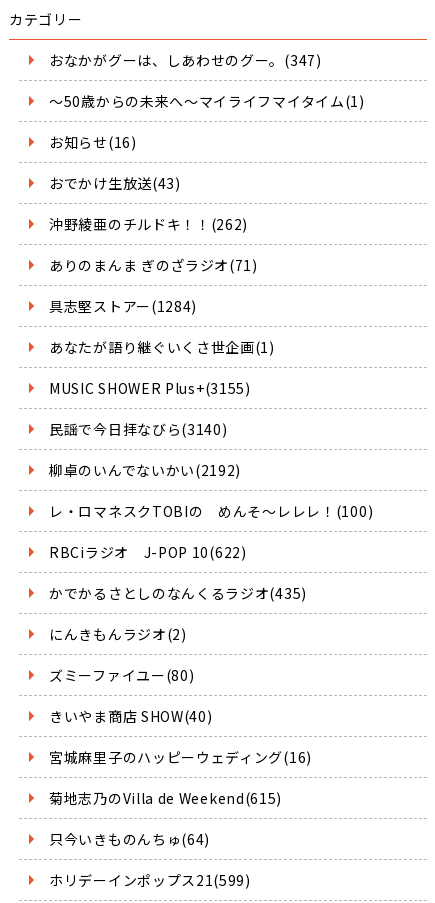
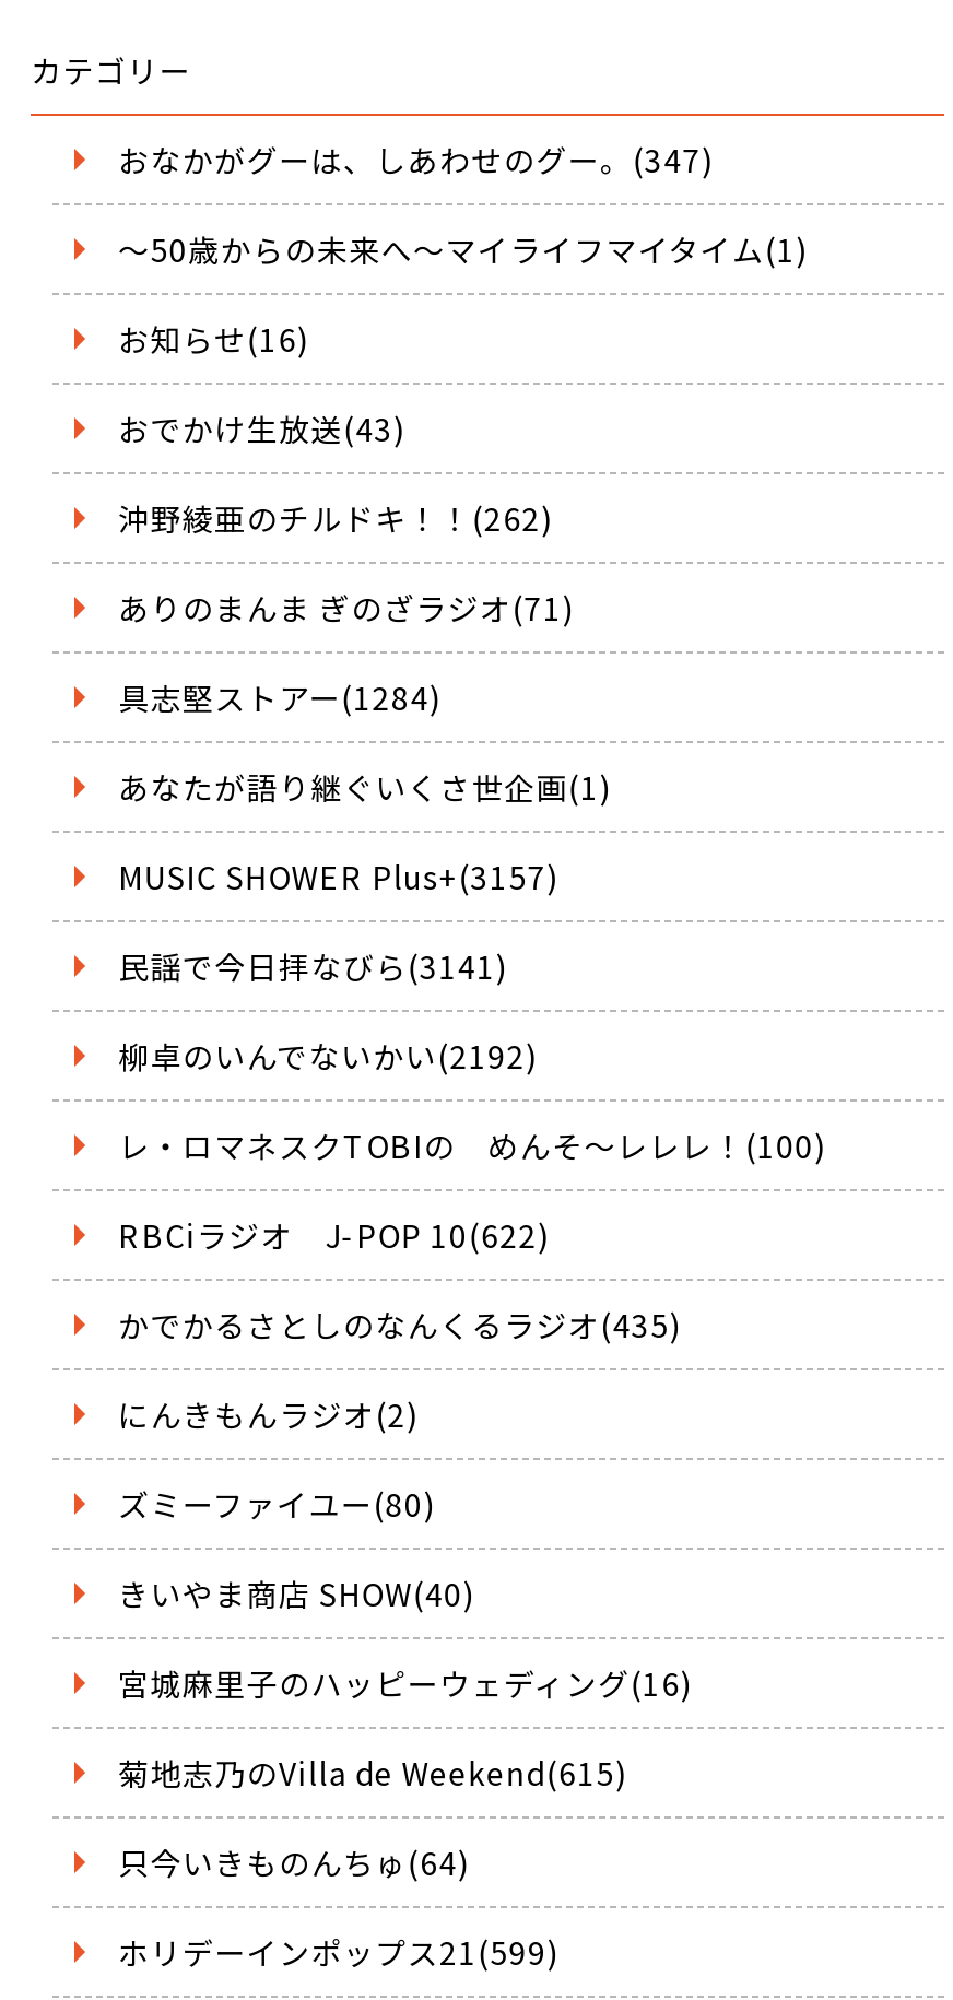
[49,378,251,398] MUSIC SHOWER Plus+(3155) -> [118,855,559,898] MUSIC SHOWER Plus+(3157)
[49,419,227,439] 民謡で今日拝なびら(3140) -> [118,944,508,988] 民謡で今日拝なびら(3141)

